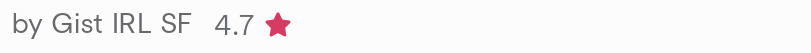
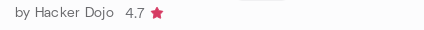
[12,10,192,38] by Gist IRL SF -> [15,5,114,19] by Hacker Dojo

